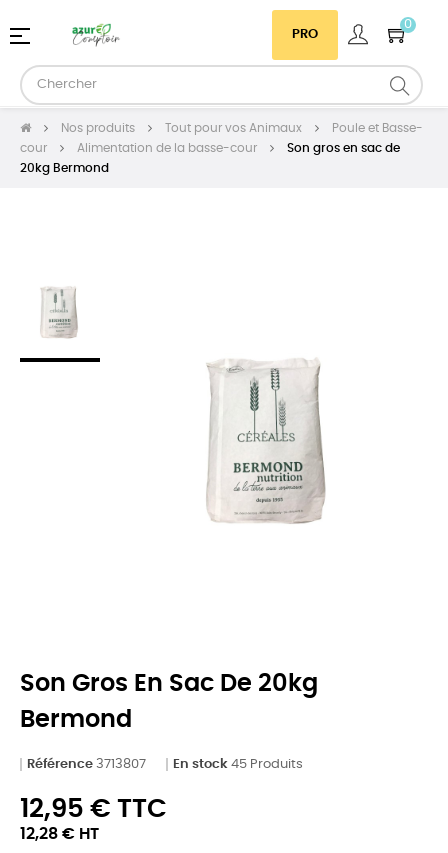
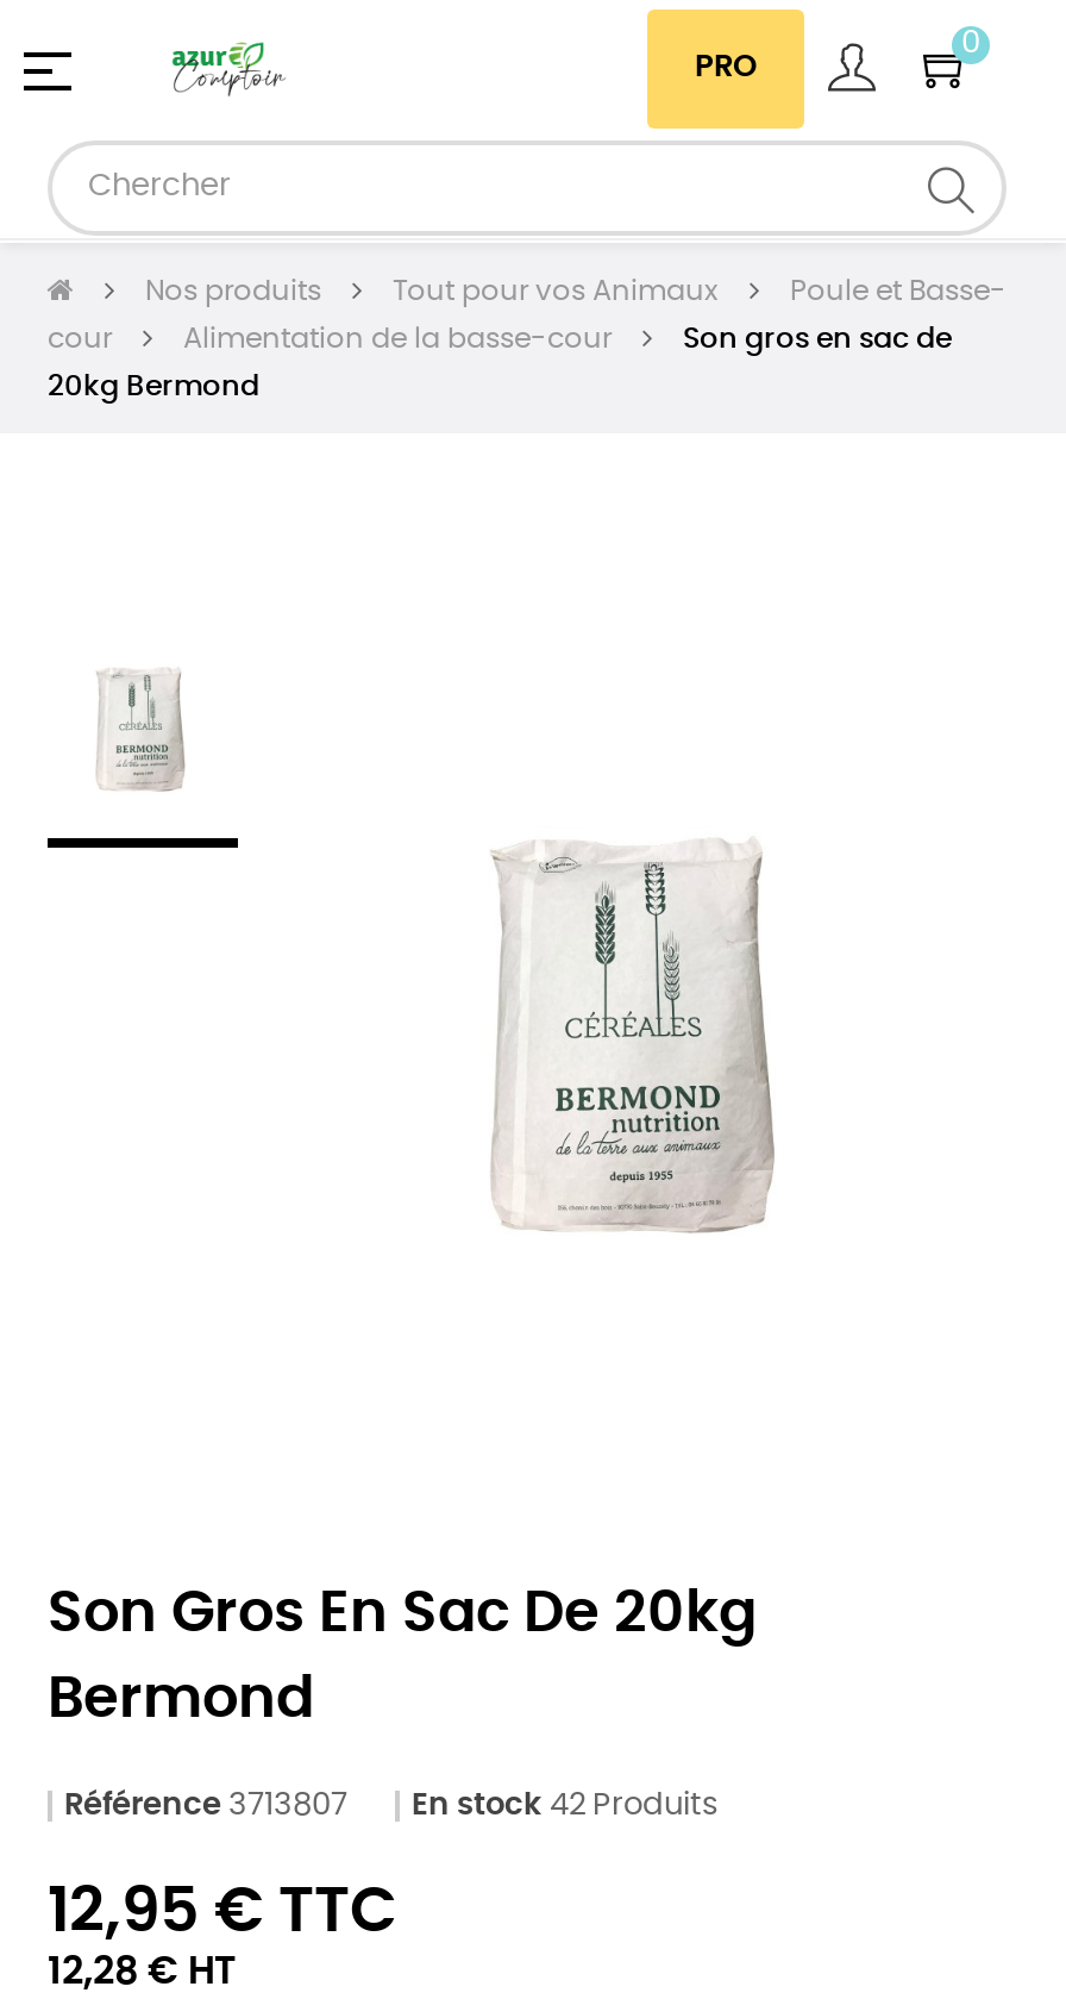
[173,757,303,770] En stock 45 Produits -> [412,1789,719,1820] En stock 42 Produits

